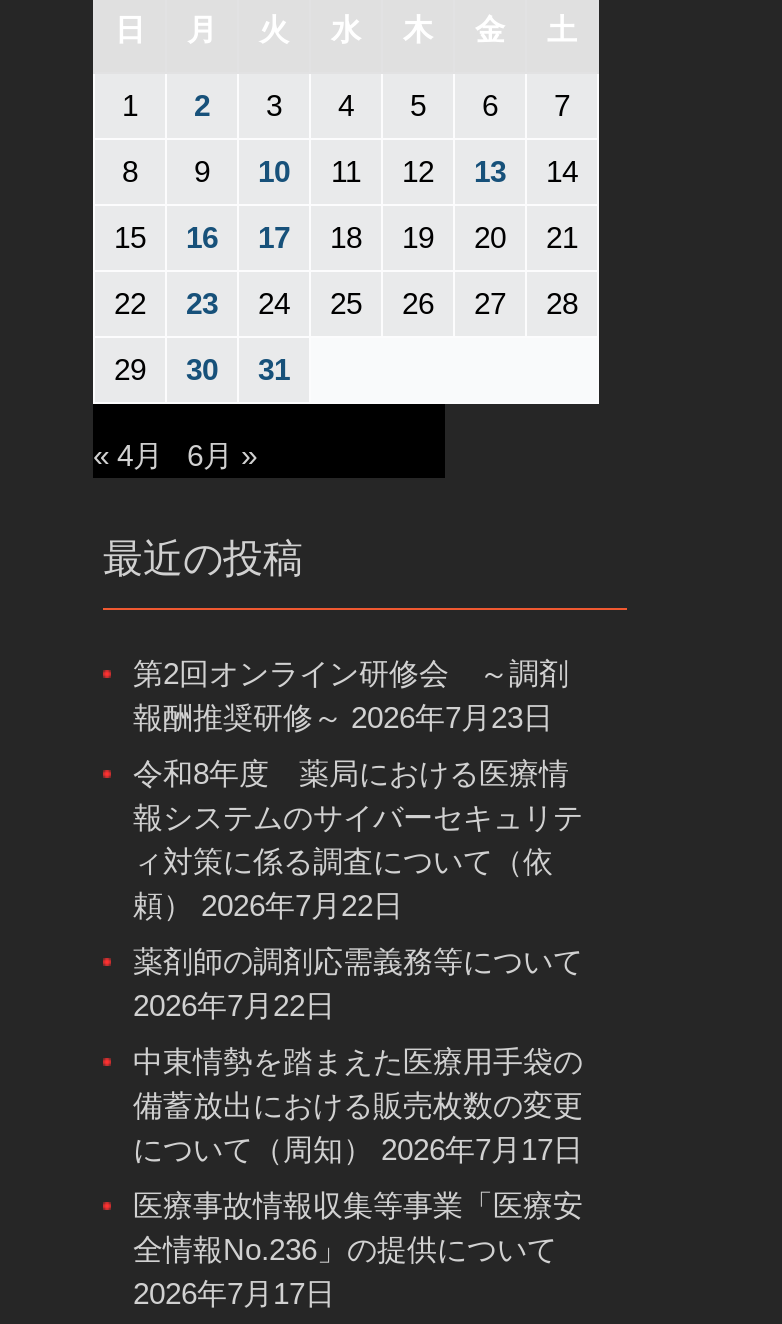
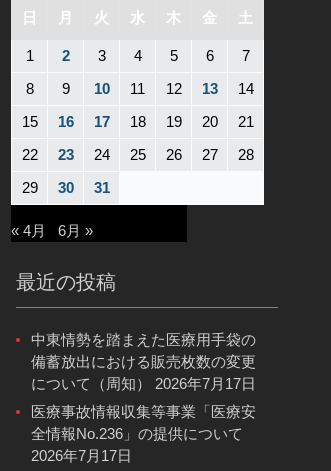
[133,657,583,1023] 第2回オンライン研修会 ～調剤 | 報酬推奨研修～ 2026年7月23日 | 令和8年度 薬局における医療情 | 報システムのサイバーセキュリテ | ィ対策に係る調査について（依 | 頼） 2026年7月22日 | 薬剤師の調剤応需義務等について | 2026年7月22日 -> none

